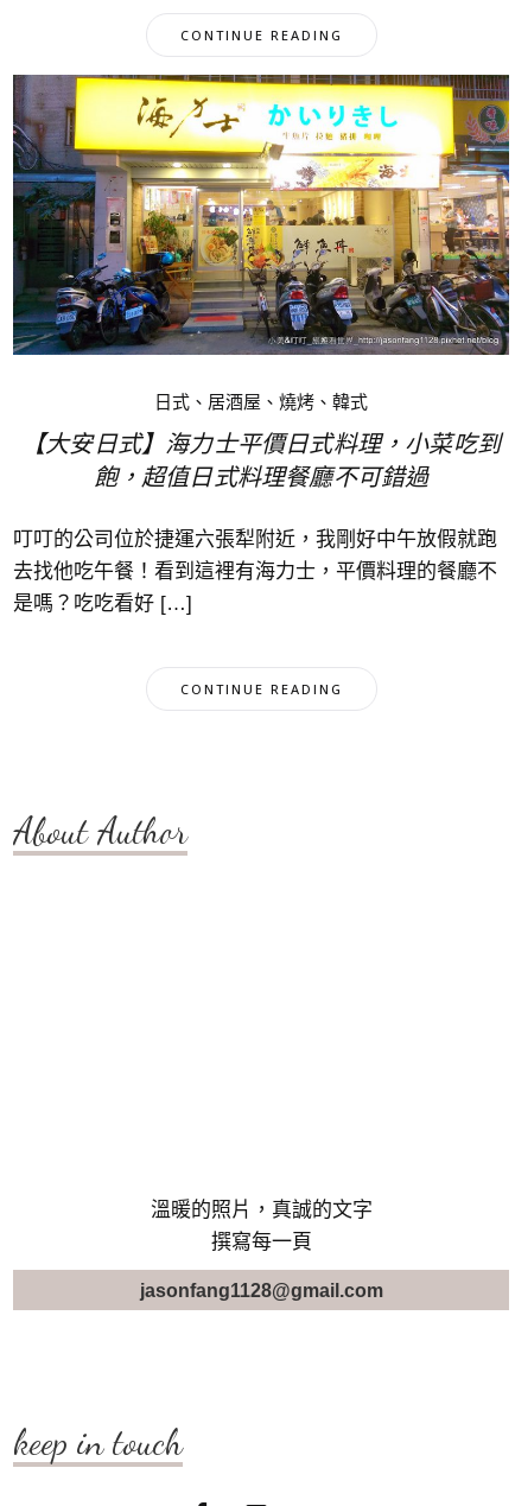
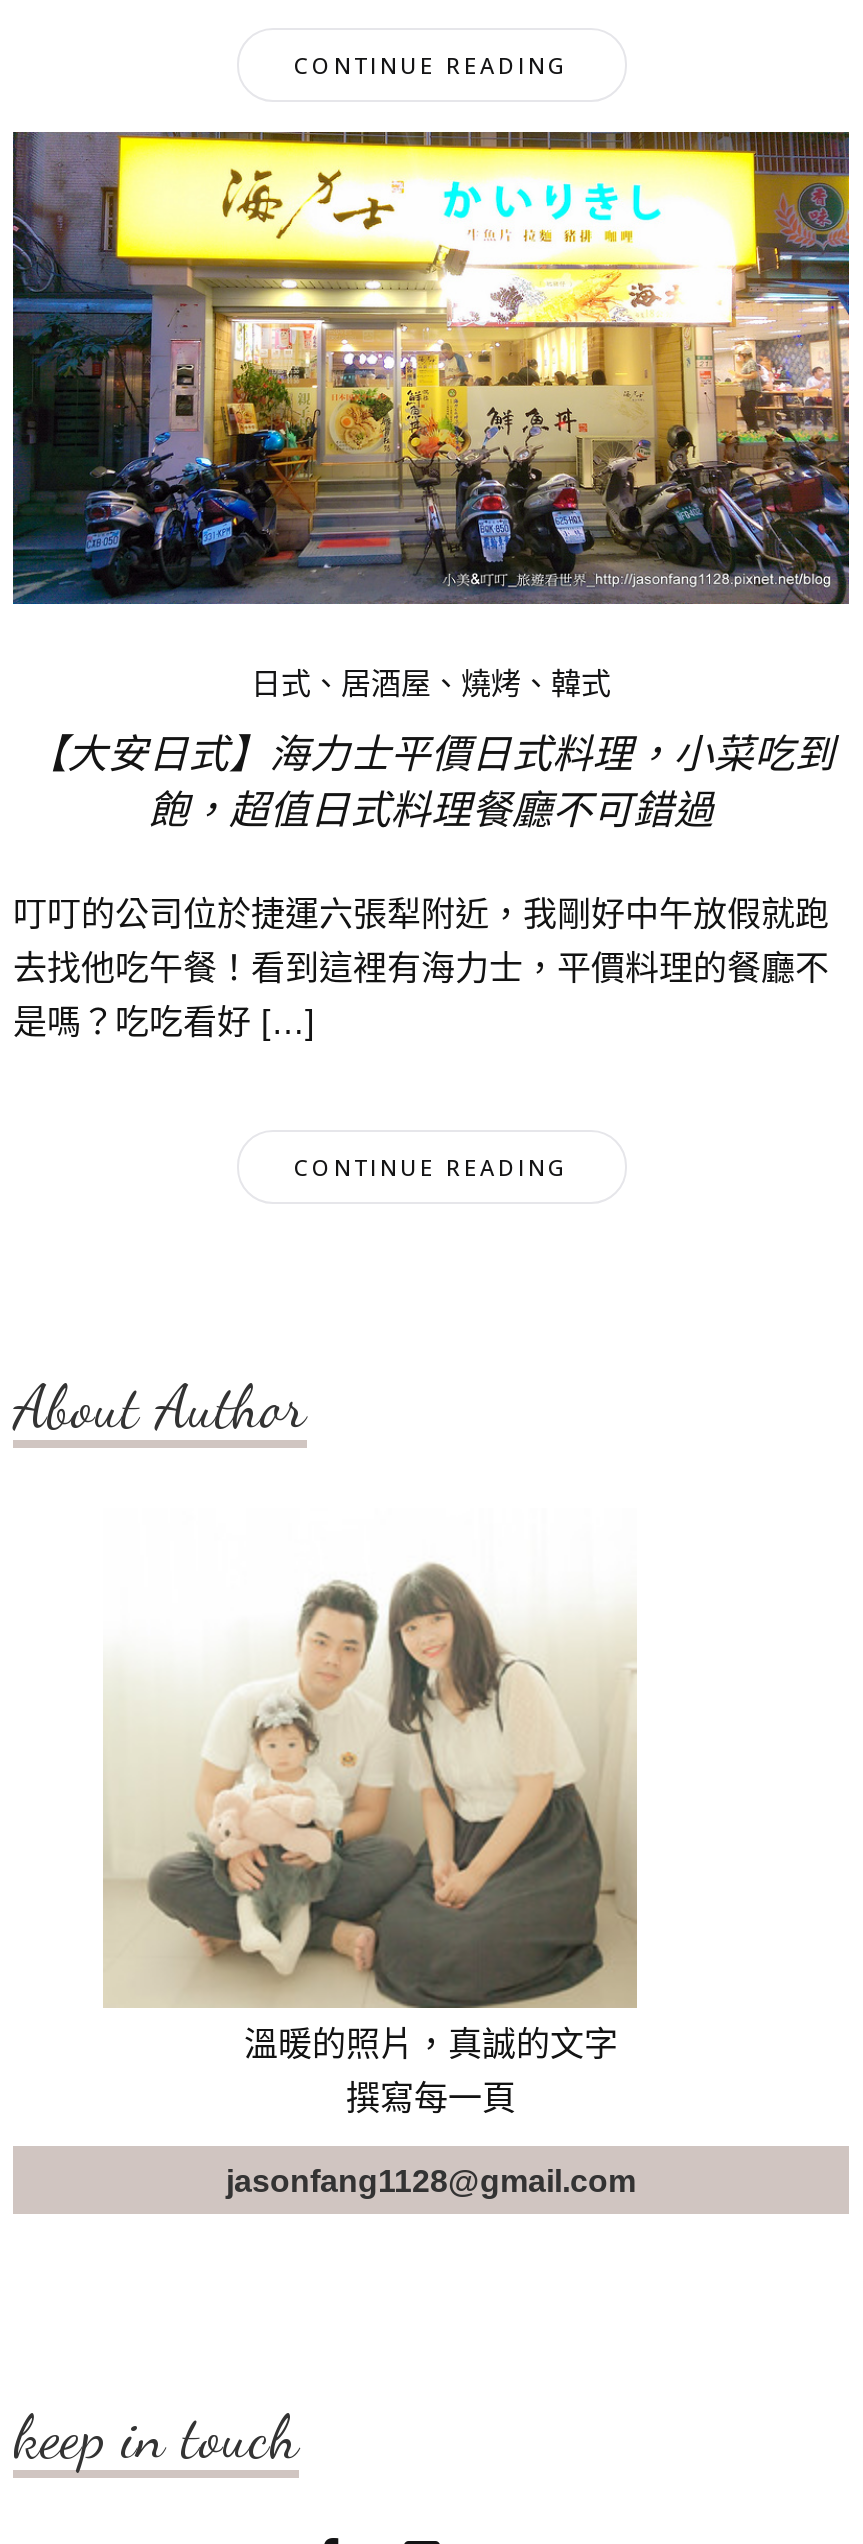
none -> [103,1562,639,2010] [image]

